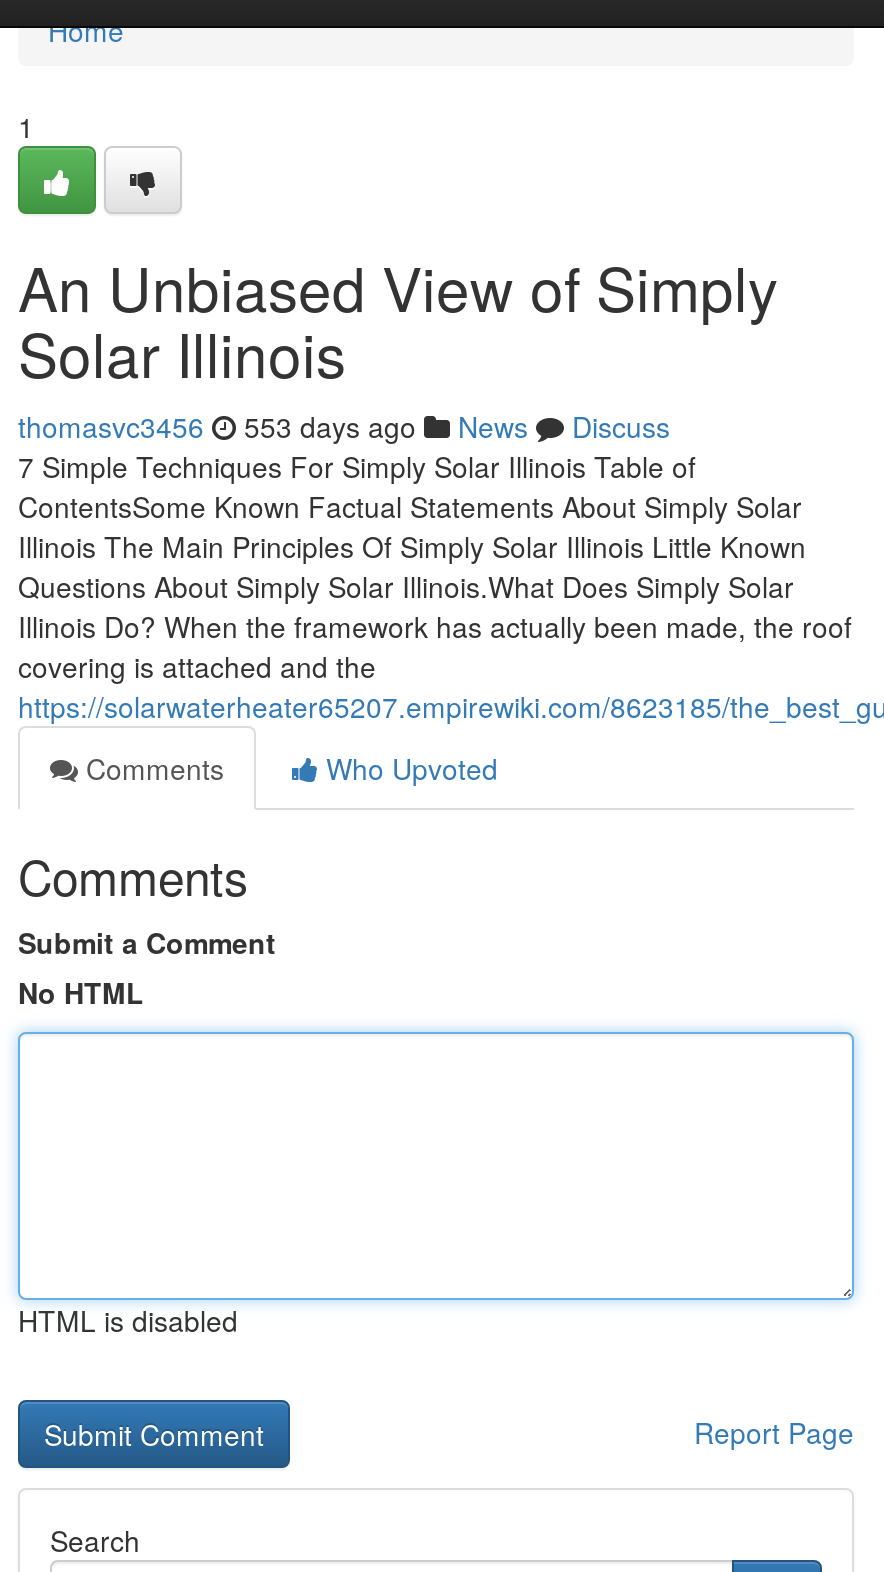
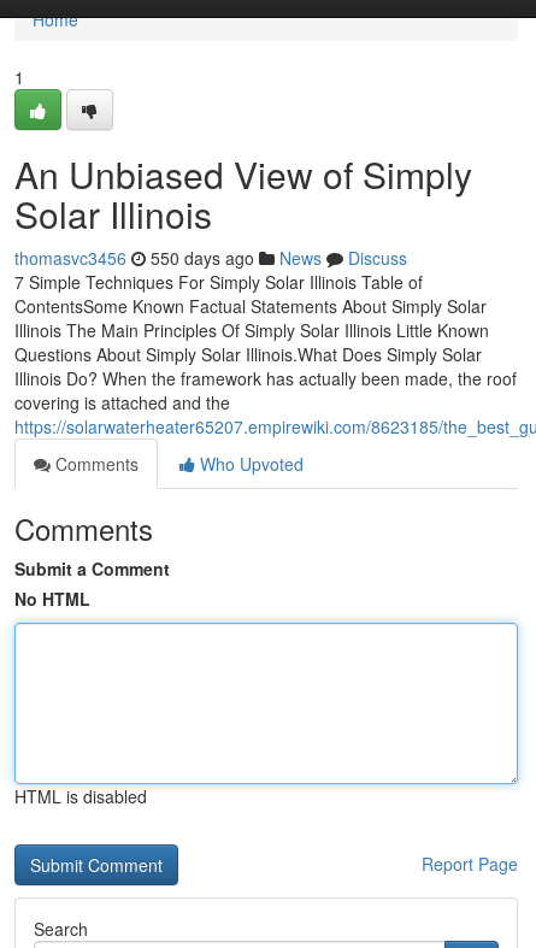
[18,406,670,446] thomasvc3456 553 days ago News Discuss -> [14,246,407,270] thomasvc3456 550 days ago News Discuss

